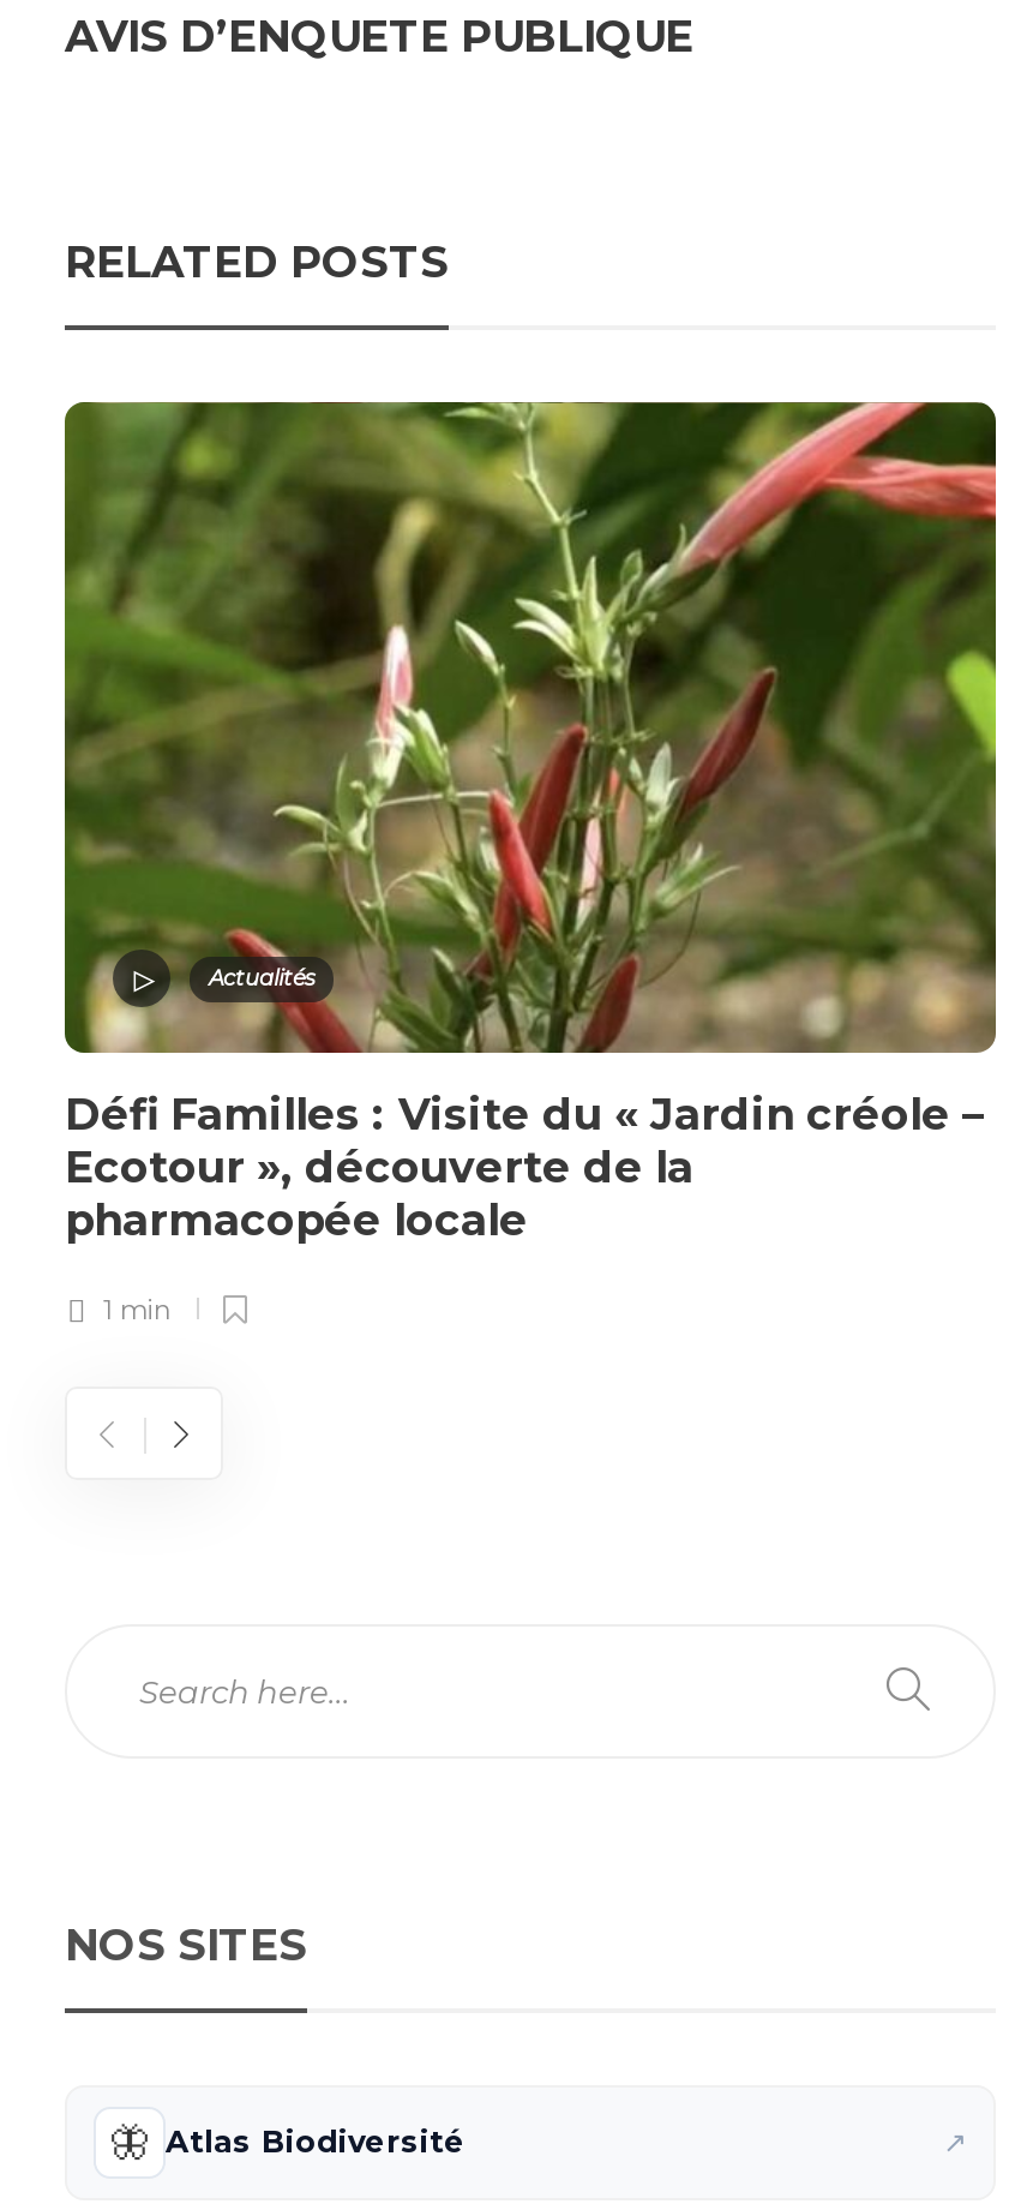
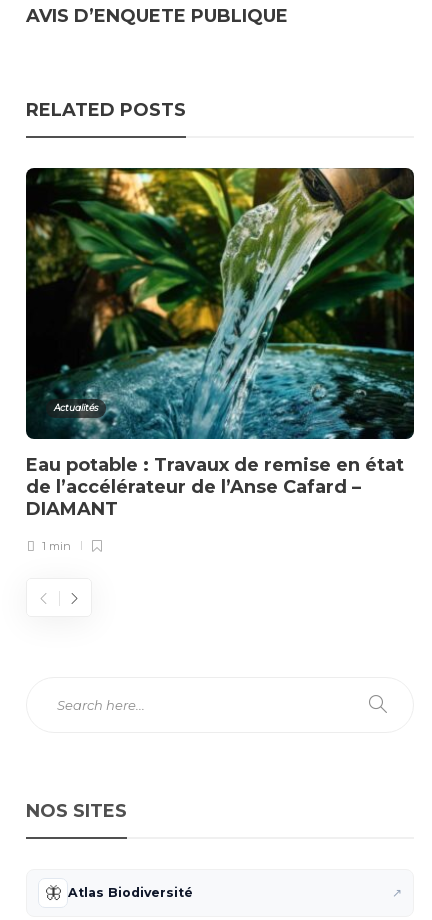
[62,400,998,1248] [image] | Défi Familles : Visite du « Jardin créole – | Ecotour », découverte de la | pharmacopée locale -> [25,167,415,520] [image] | Eau potable : Travaux de remise en état | de l’accélérateur de l’Anse Cafard – | DIAMANT

